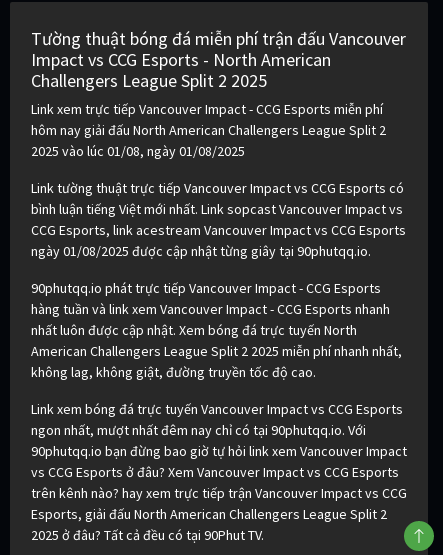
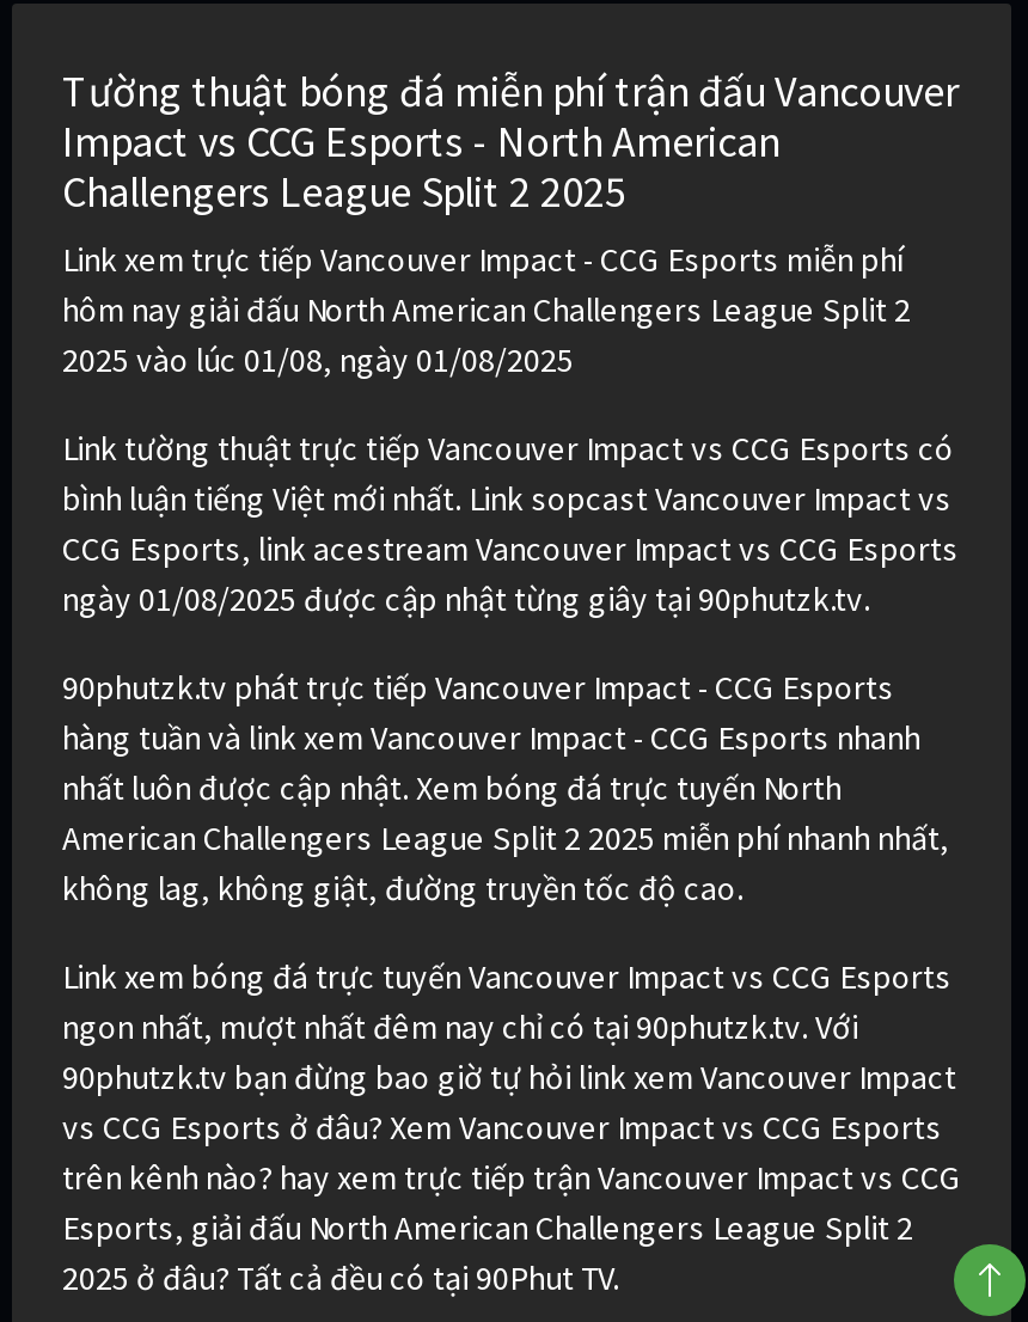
[31,242,371,260] ngày 01/08/2025 được cập nhật từng giây tại 90phutqq.io. -> [62,578,870,621] ngày 01/08/2025 được cập nhật từng giây tại 90phutzk.tv.
[31,279,381,297] 90phutqq.io phát trực tiếp Vancouver Impact - CCG Esports -> [62,667,894,710] 90phutzk.tv phát trực tiếp Vancouver Impact - CCG Esports
[31,421,366,439] ngon nhất, mượt nhất đêm nay chỉ có tại 90phutqq.io. Với -> [62,1006,858,1049] ngon nhất, mượt nhất đêm nay chỉ có tại 90phutzk.tv. Với
[31,442,407,460] 90phutqq.io bạn đừng bao giờ tự hỏi link xem Vancouver Impact -> [62,1056,956,1099] 90phutzk.tv bạn đừng bao giờ tự hỏi link xem Vancouver Impact

